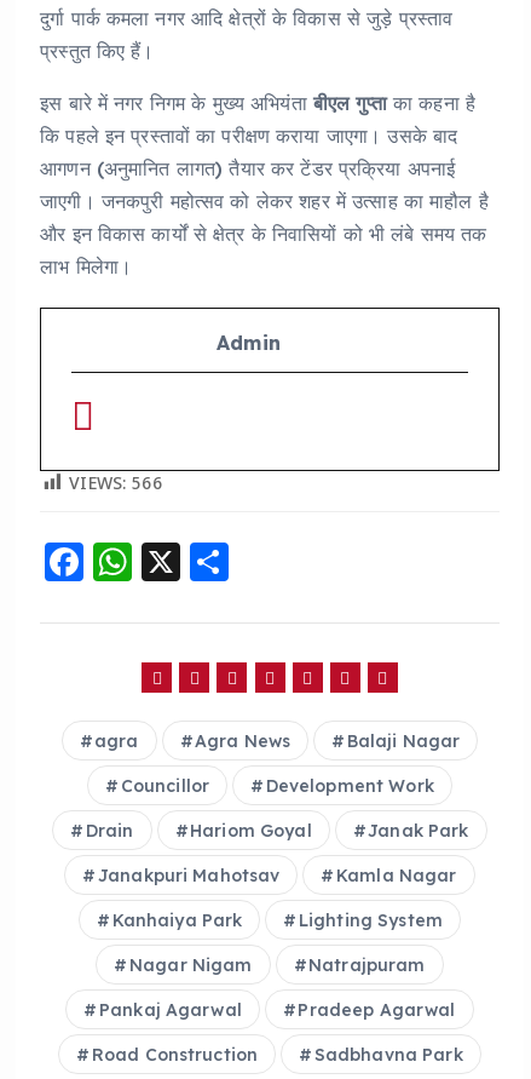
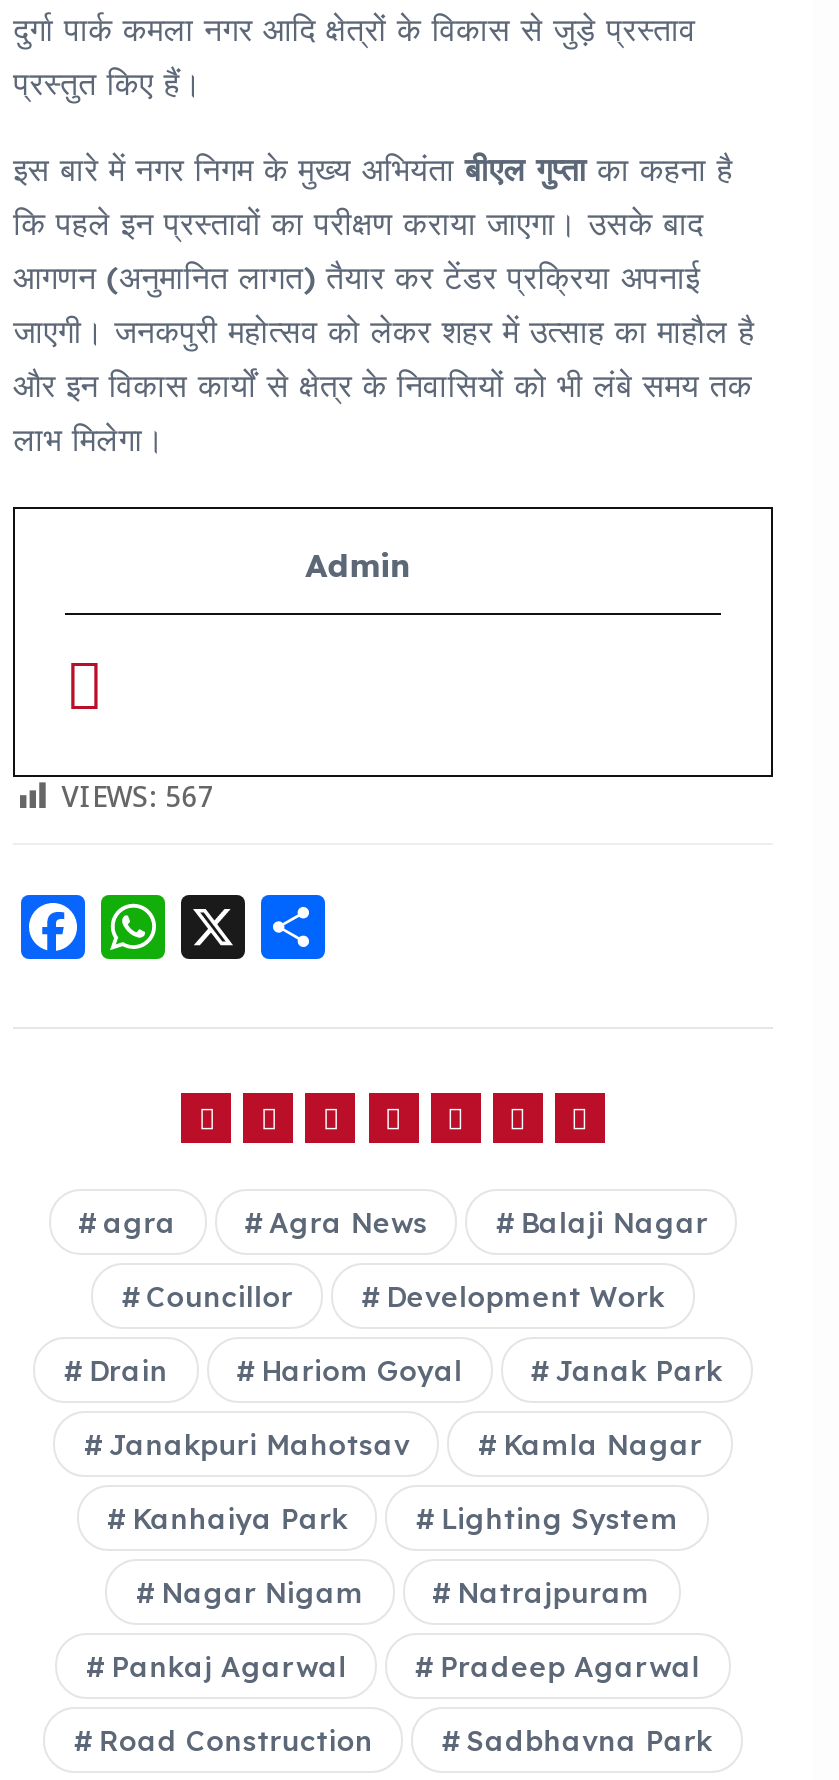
[69,473,162,496] VIEWS: 566 -> [61,780,214,818] VIEWS: 567

